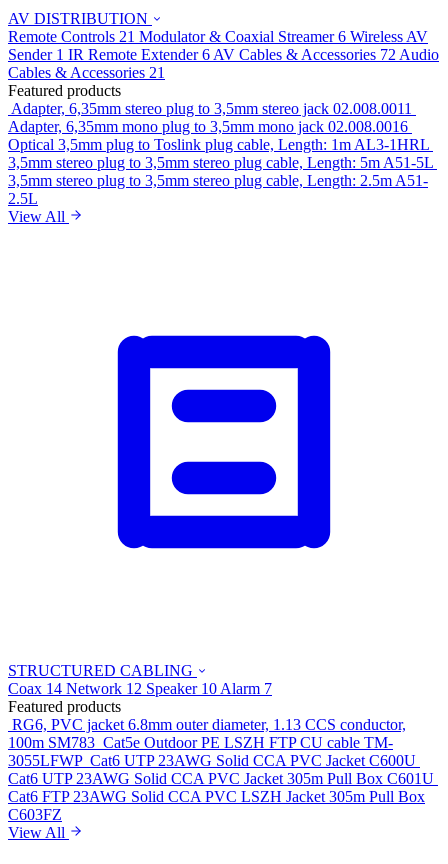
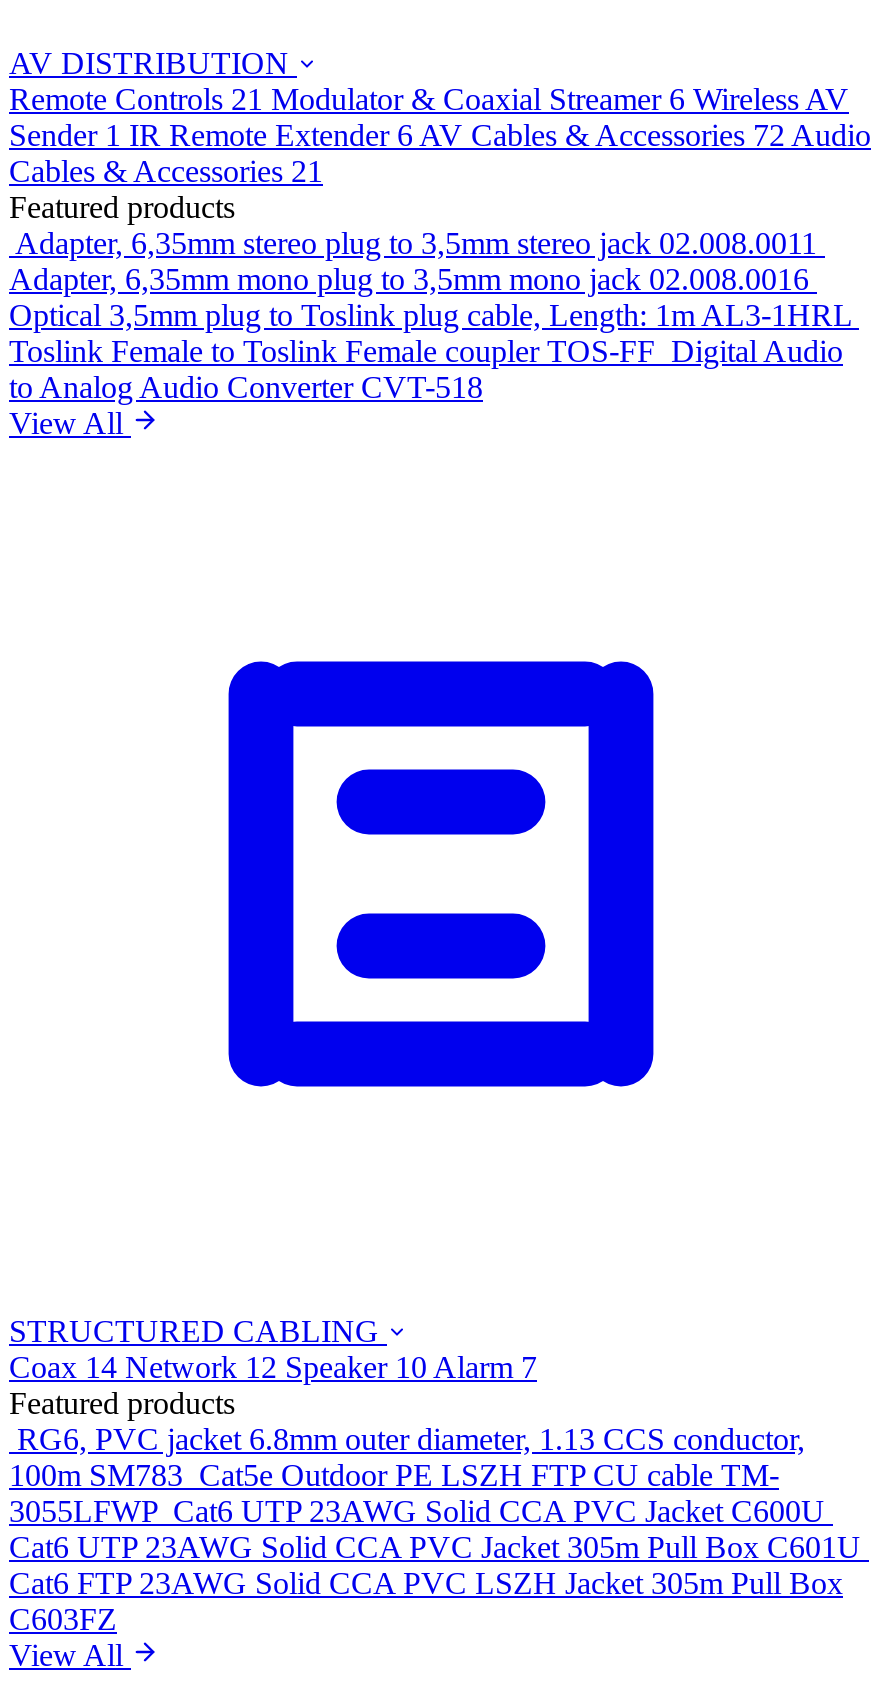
[8,154,433,207] 3,5mm stereo plug to 3,5mm stereo plug cable, Length: 5m A51-5L | 3,5mm stereo plug to 3,5mm stereo plug cable, Length: 2.5m A51- | 2.5L -> [9,334,843,404] Toslink Female to Toslink Female coupler TOS-FF Digital Audio | to Analog Audio Converter CVT-518

